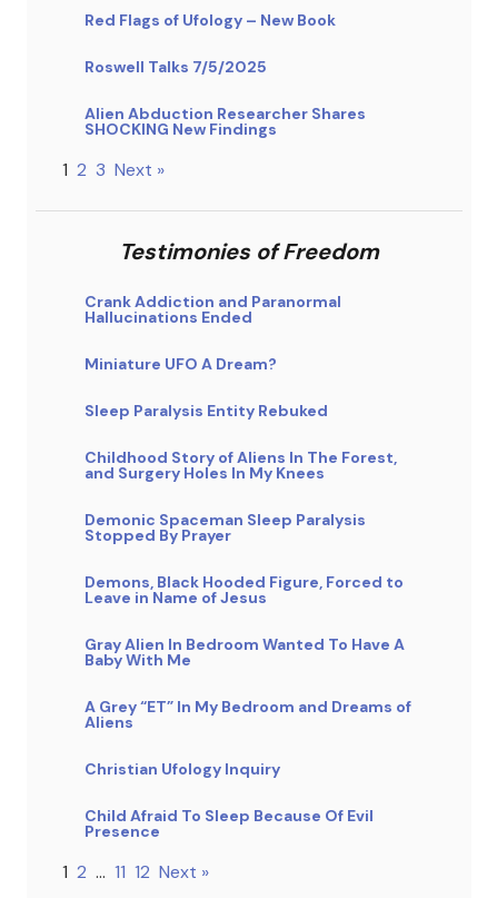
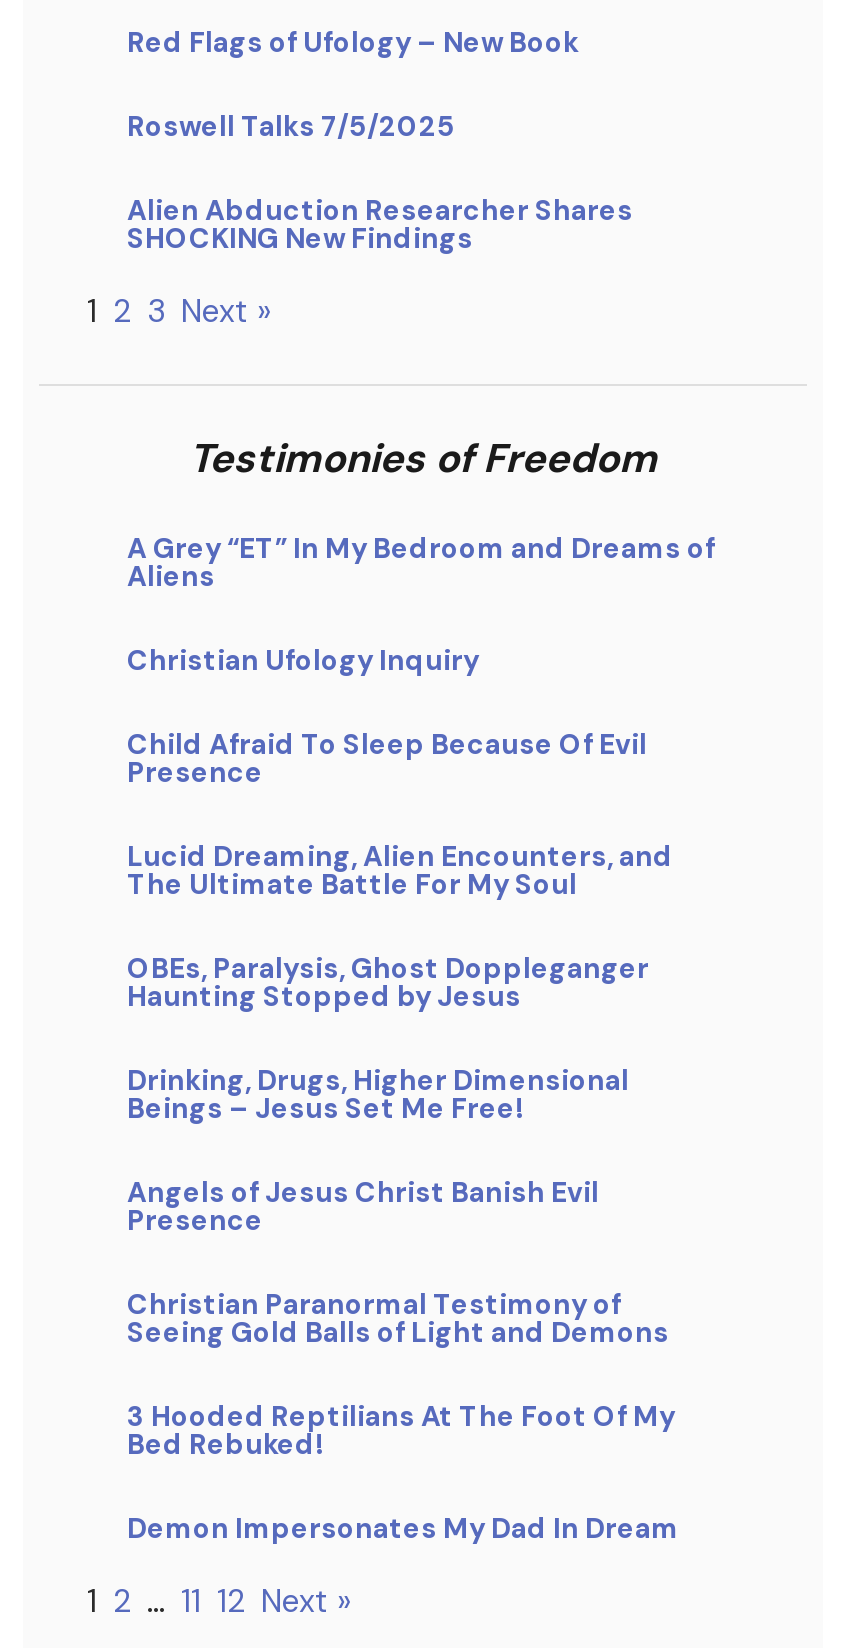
[85,291,405,669] Crank Addiction and Paranormal | Hallucinations Ended | Miniature UFO A Dream? | Sleep Paralysis Entity Rebuked | Childhood Story of Aliens In The Forest, | and Surgery Holes In My Knees | Demonic Spaceman Sleep Paralysis | Stopped By Prayer | Demons, Black Hooded Figure, Forced to | Leave in Name of Jesus | Gray Alien In Bedroom Wanted To Have A | Baby With Me -> none
moved [85,696,411,841] -> [127,529,715,789]: A Grey “ET” In My Bedroom and Dreams of | Aliens | Christian Ufology Inquiry | Child Afraid To Sleep Because Of Evil | Presence
none -> [127,837,679,1545] Lucid Dreaming, Alien Encounters, and | The Ultimate Battle For My Soul | OBEs, Paralysis, Ghost Doppleganger | Haunting Stopped by Jesus | Drinking, Drugs, Higher Dimensional | Beings – Jesus Set Me Free! | Angels of Jesus Christ Banish Evil | Presence | Christian Paranormal Testimony of | Seeing Gold Balls of Light and Demons | 3 Hooded Reptilians At The Foot Of My | Bed Rebuked! | Demon Impersonates My Dad In Dream

